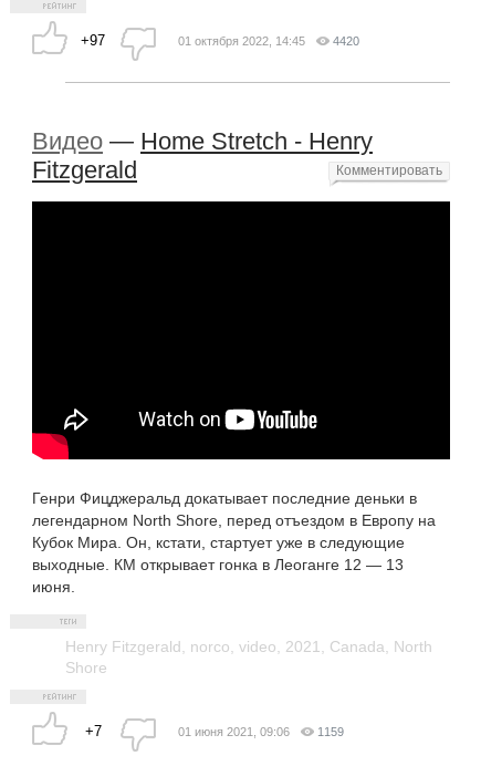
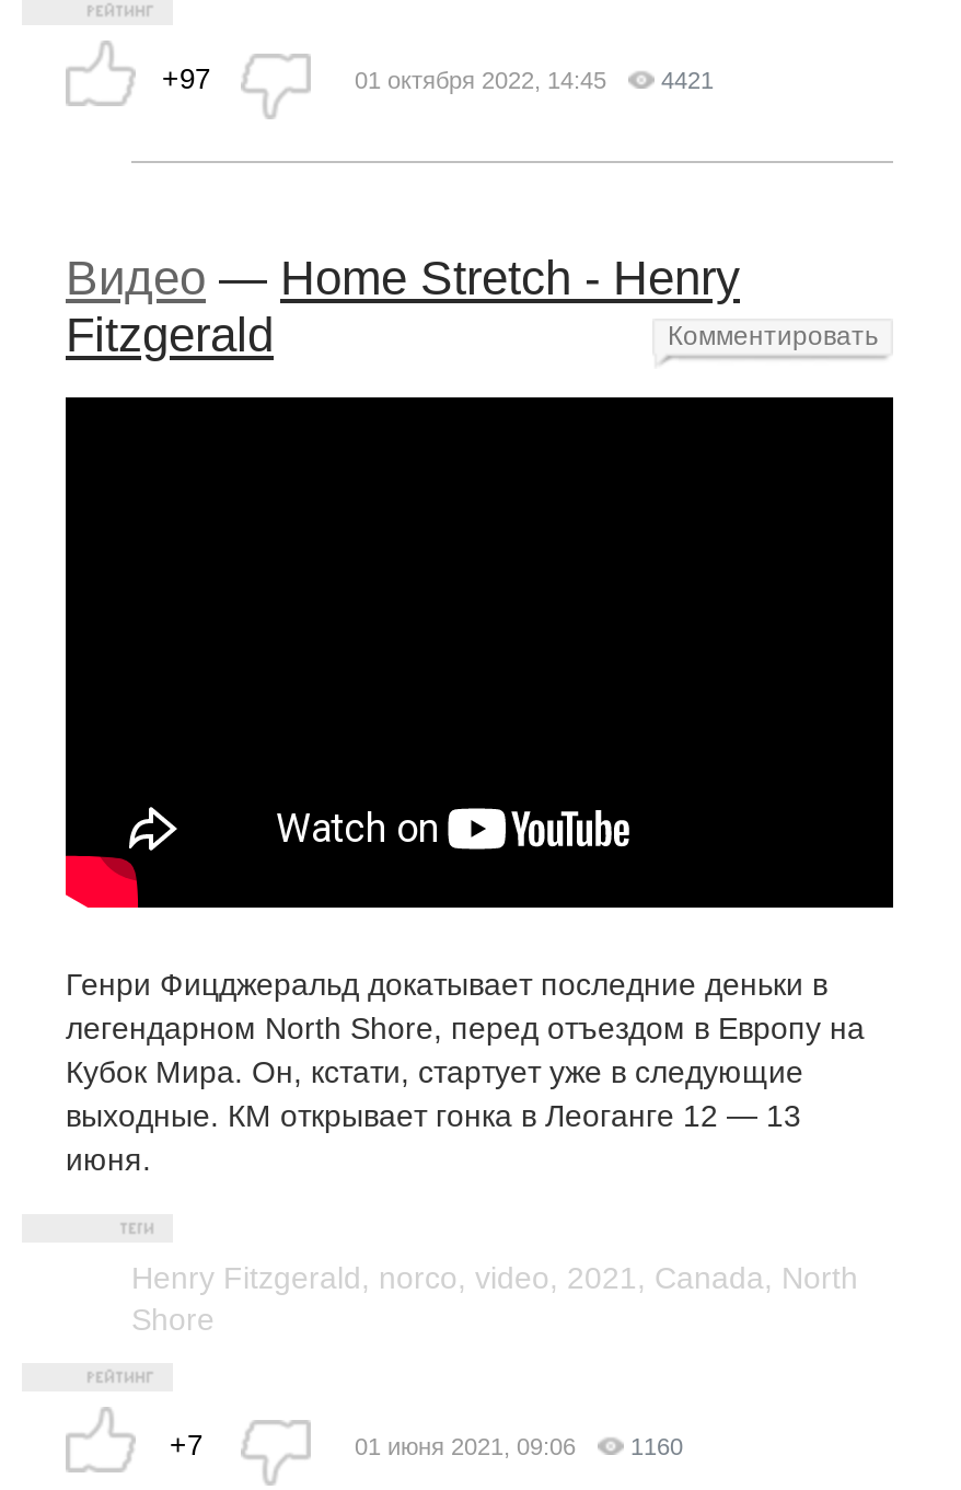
[333,34,359,48] 4420 -> [661,67,714,93] 4421
[317,725,344,738] 1159 -> [630,1433,683,1460] 1160

